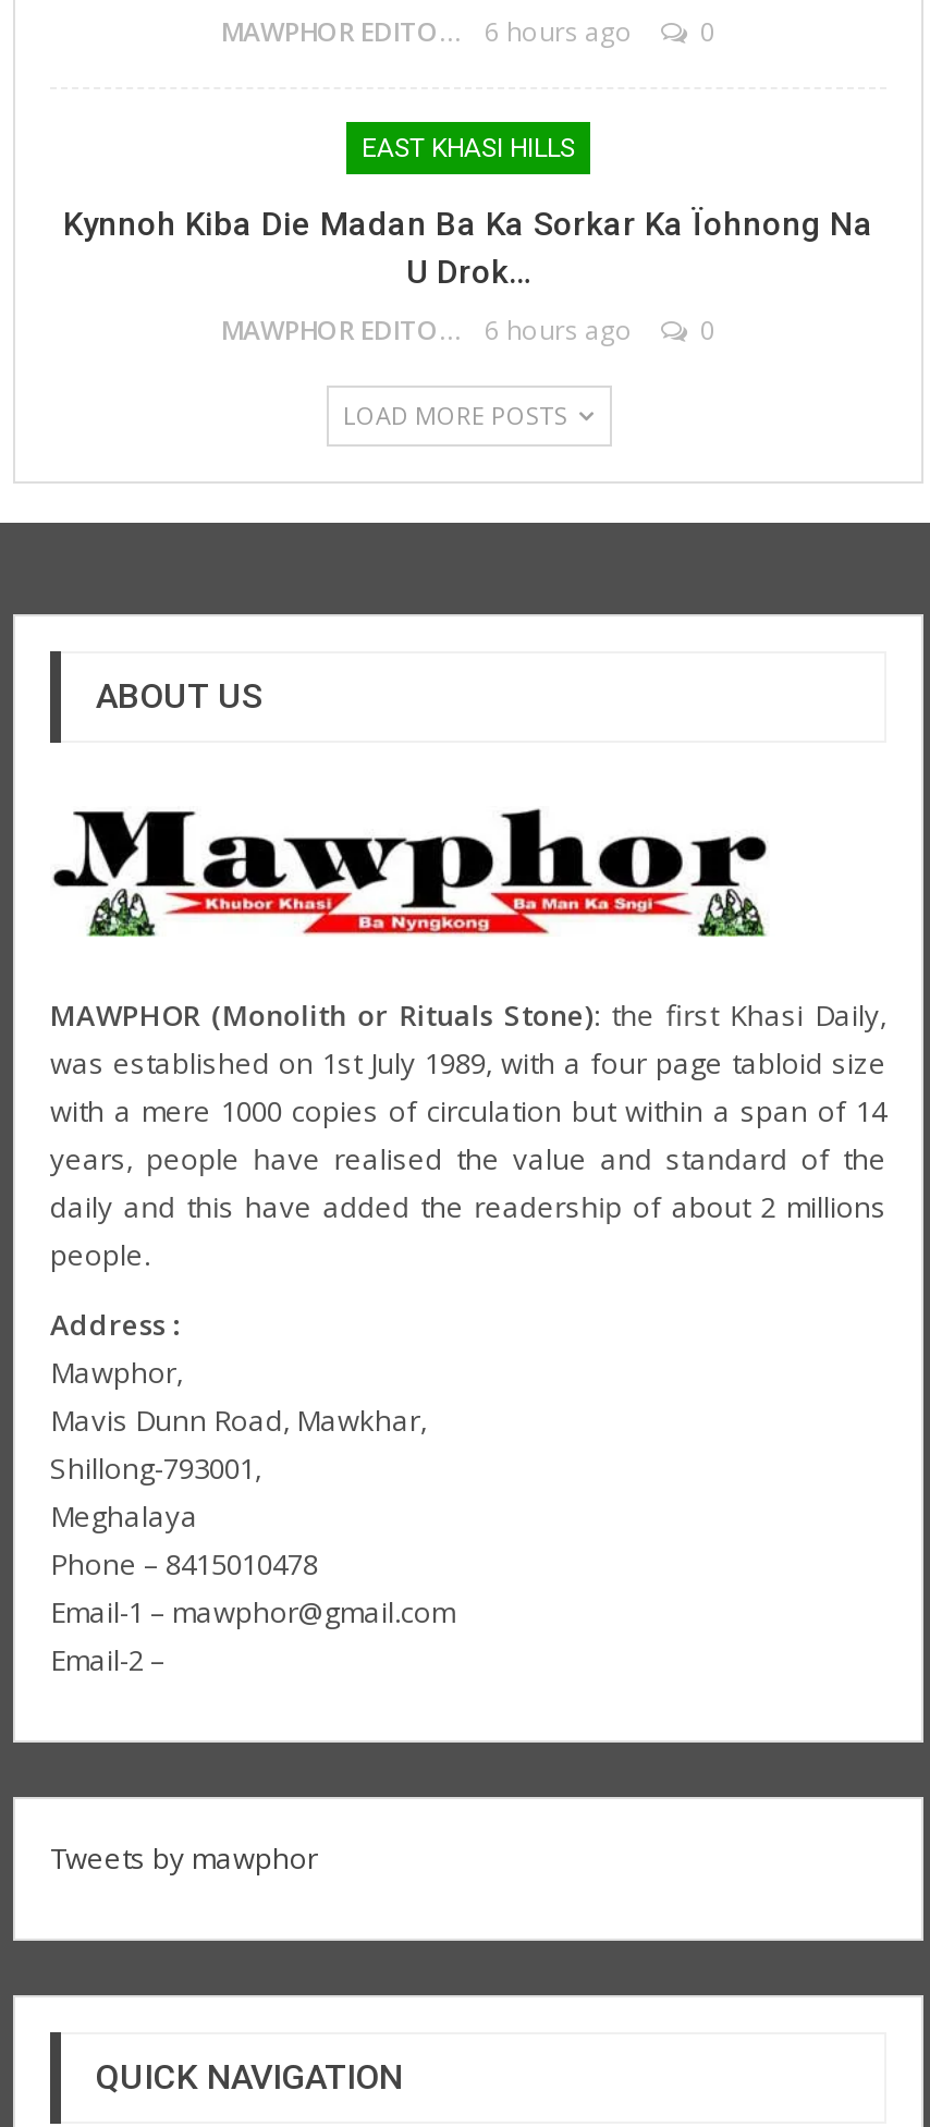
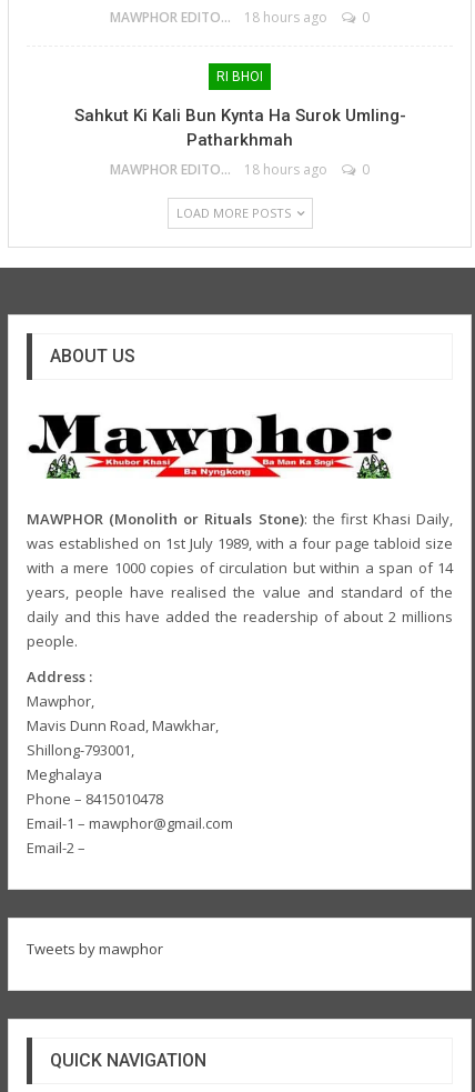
[485,12,633,49] 6 hours ago -> [244,7,327,26] 18 hours ago
[362,132,575,162] EAST KHASI HILLS -> [216,68,263,84] RI BHOI
[63,204,873,291] Kynnoh Kiba Die Madan Ba Ka Sorkar Ka Ïohnong Na | U Drok… -> [74,105,406,149] Sahkut Ki Kali Bun Kynta Ha Surok Umling- | Patharkhmah
[485,310,633,347] 6 hours ago -> [244,159,327,178] 18 hours ago

